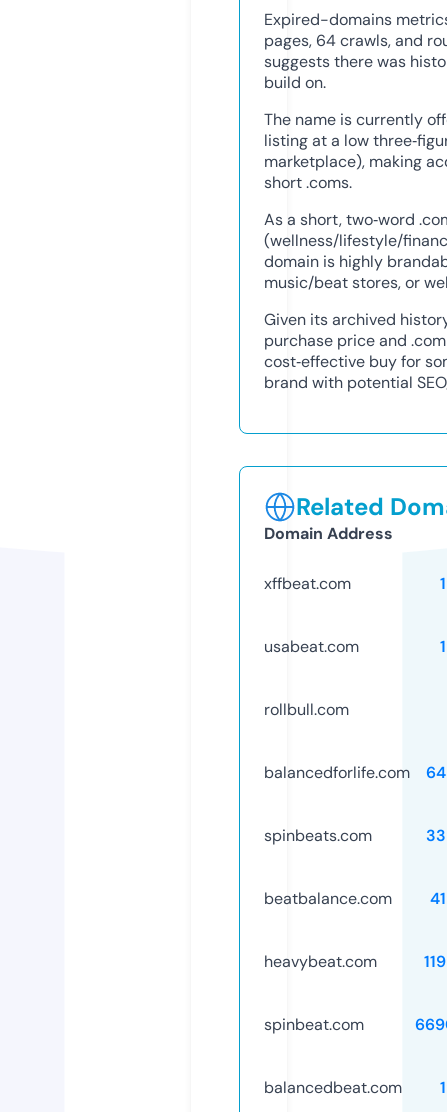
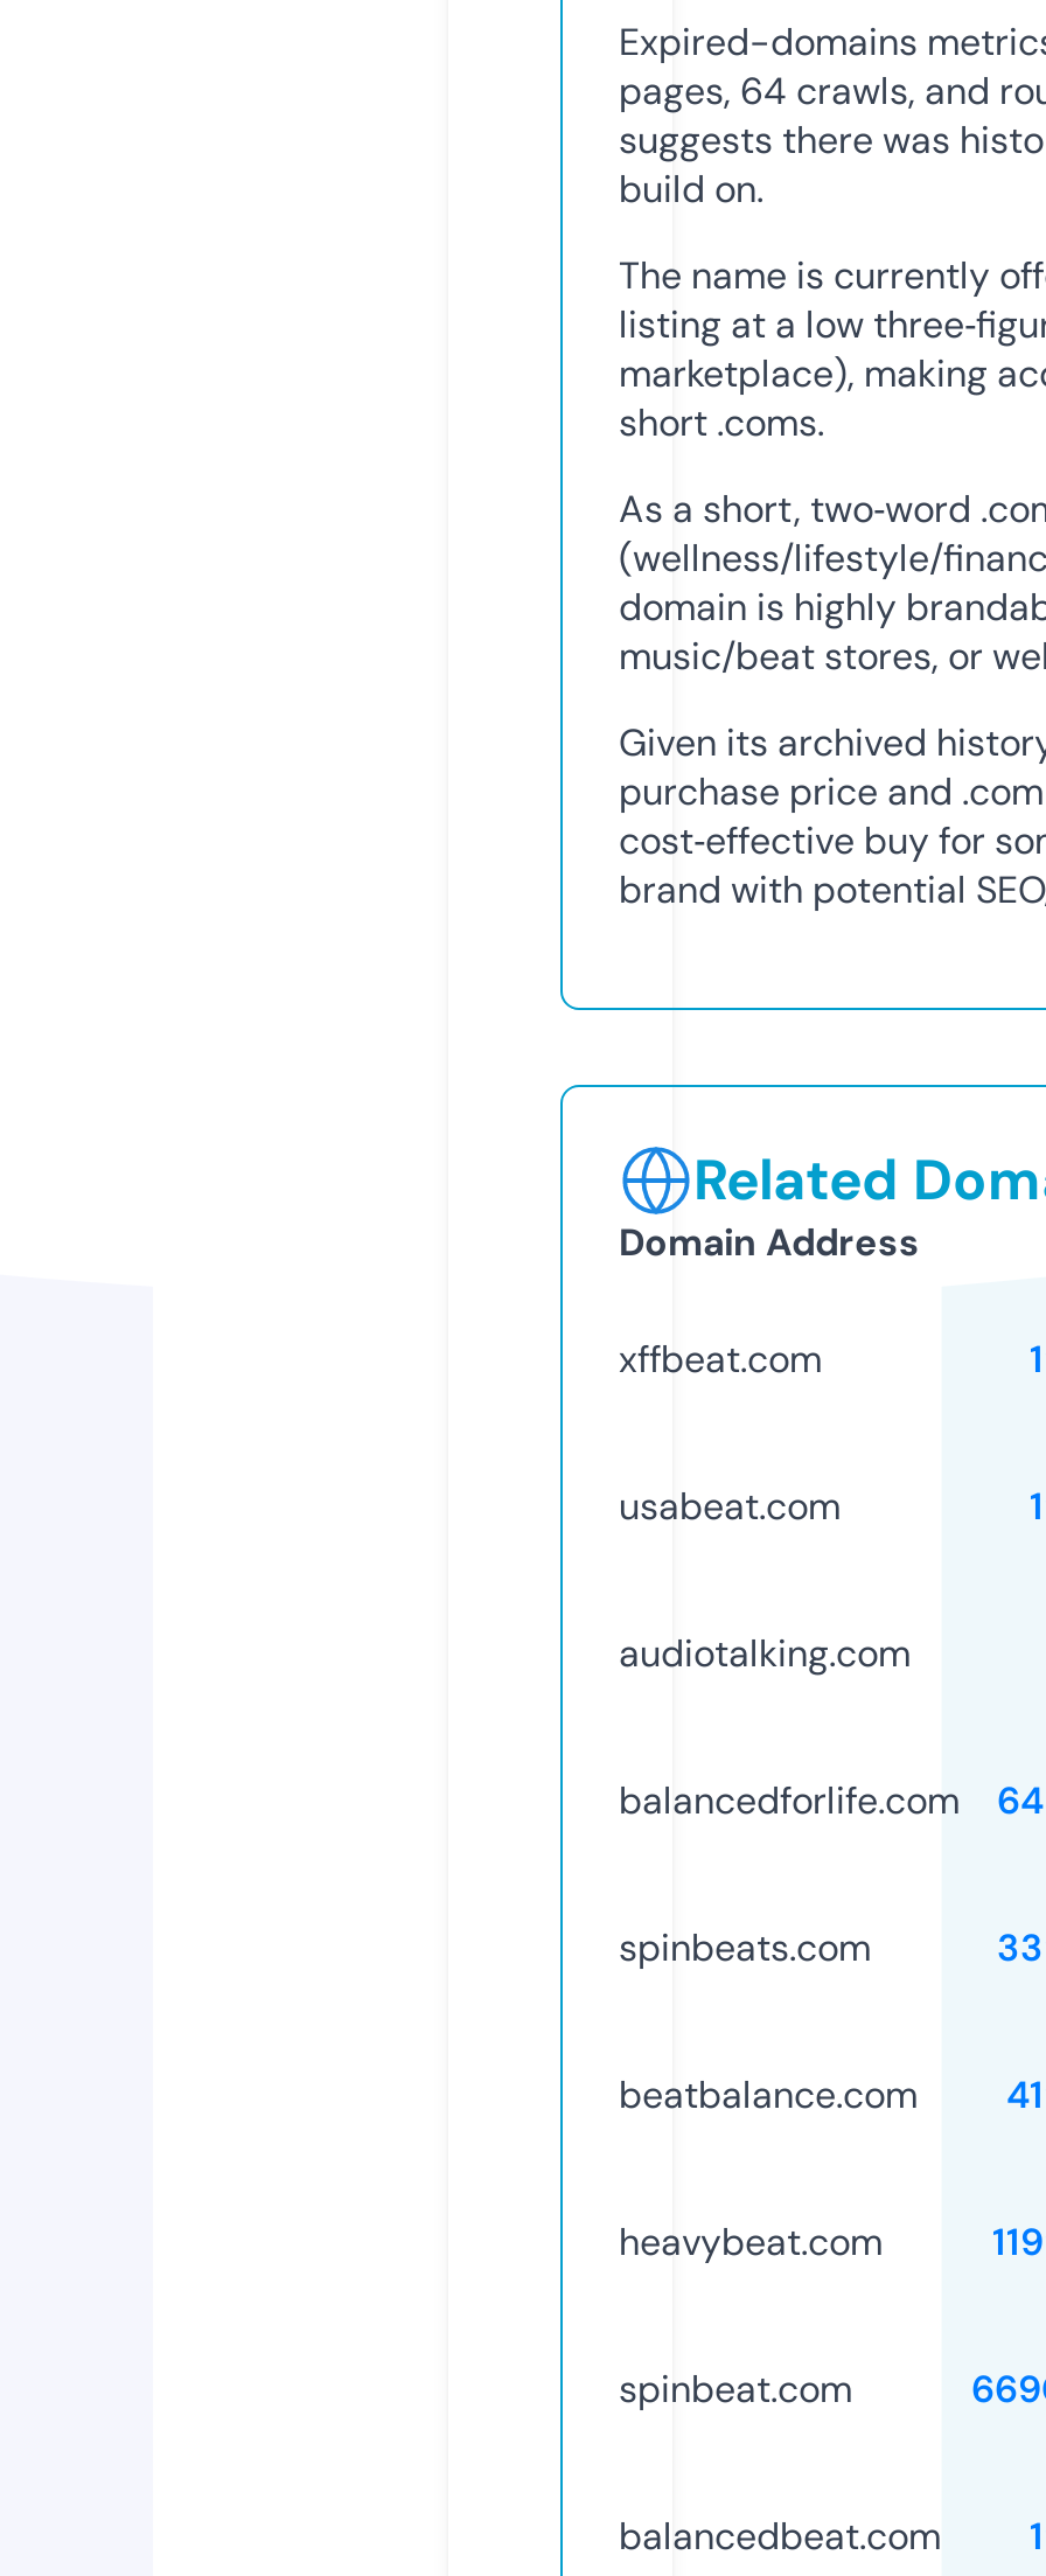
[264,699,349,720] rollbull.com -> [619,1629,911,1678] audiotalking.com

